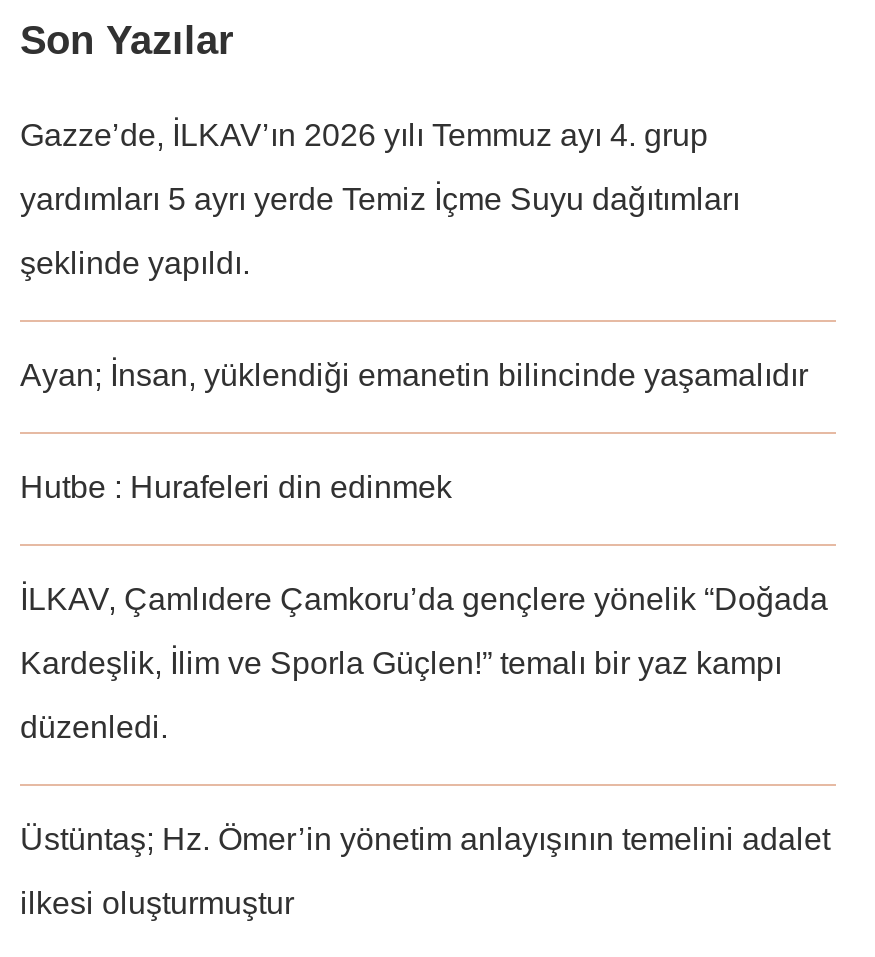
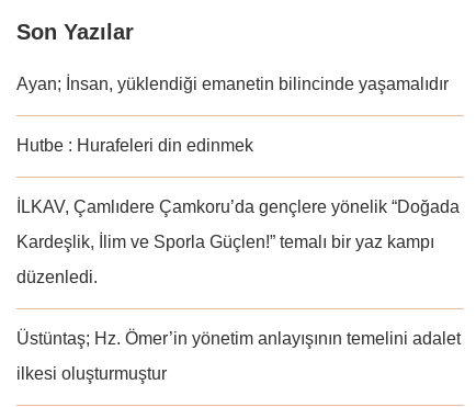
[20,118,740,280] Gazze’de, İLKAV’ın 2026 yılı Temmuz ayı 4. grup | yardımları 5 ayrı yerde Temiz İçme Suyu dağıtımları | şeklinde yapıldı. -> none

